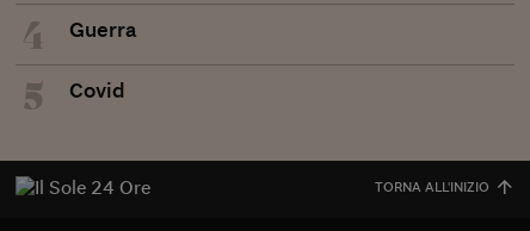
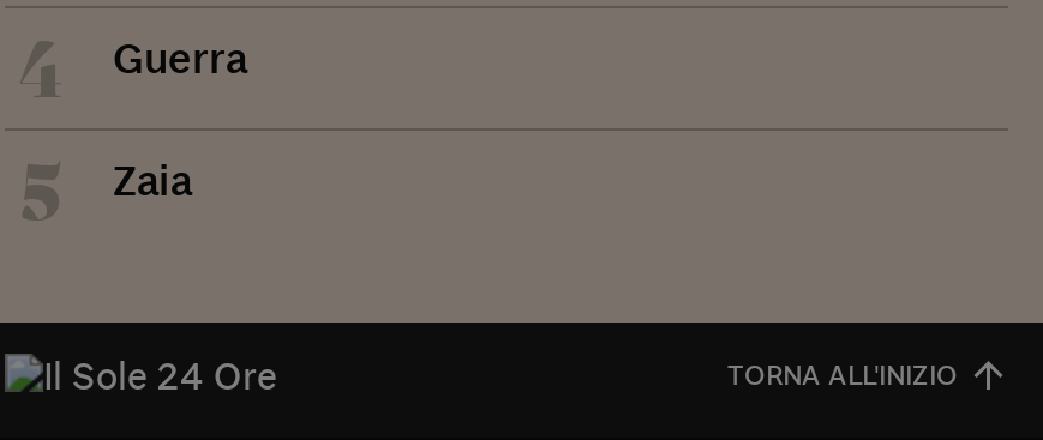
[69,76,125,103] Covid -> [113,151,192,206] Zaia

